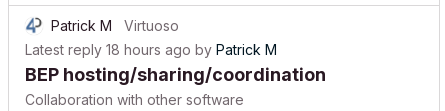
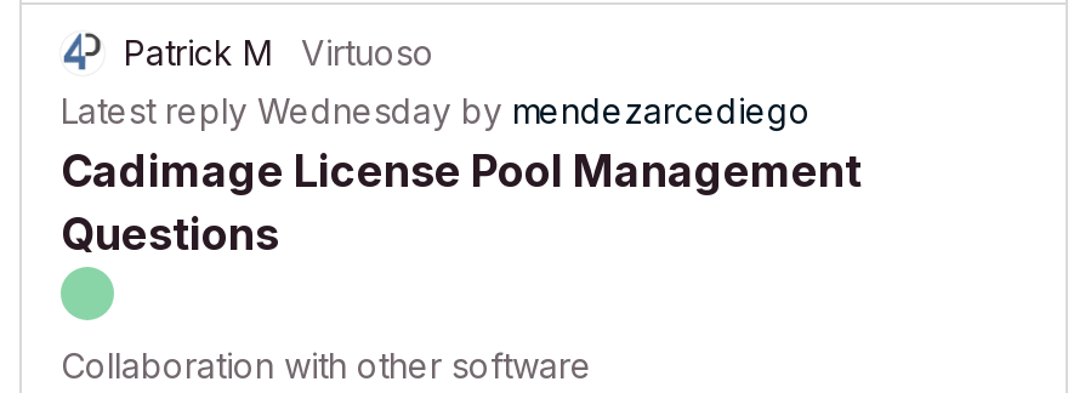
[25,41,326,85] Latest reply 18 hours ago by Patrick M | BEP hosting/sharing/coordination -> [61,89,862,259] Latest reply Wednesday by mendezarcediego | Cadimage License Pool Management | Questions

